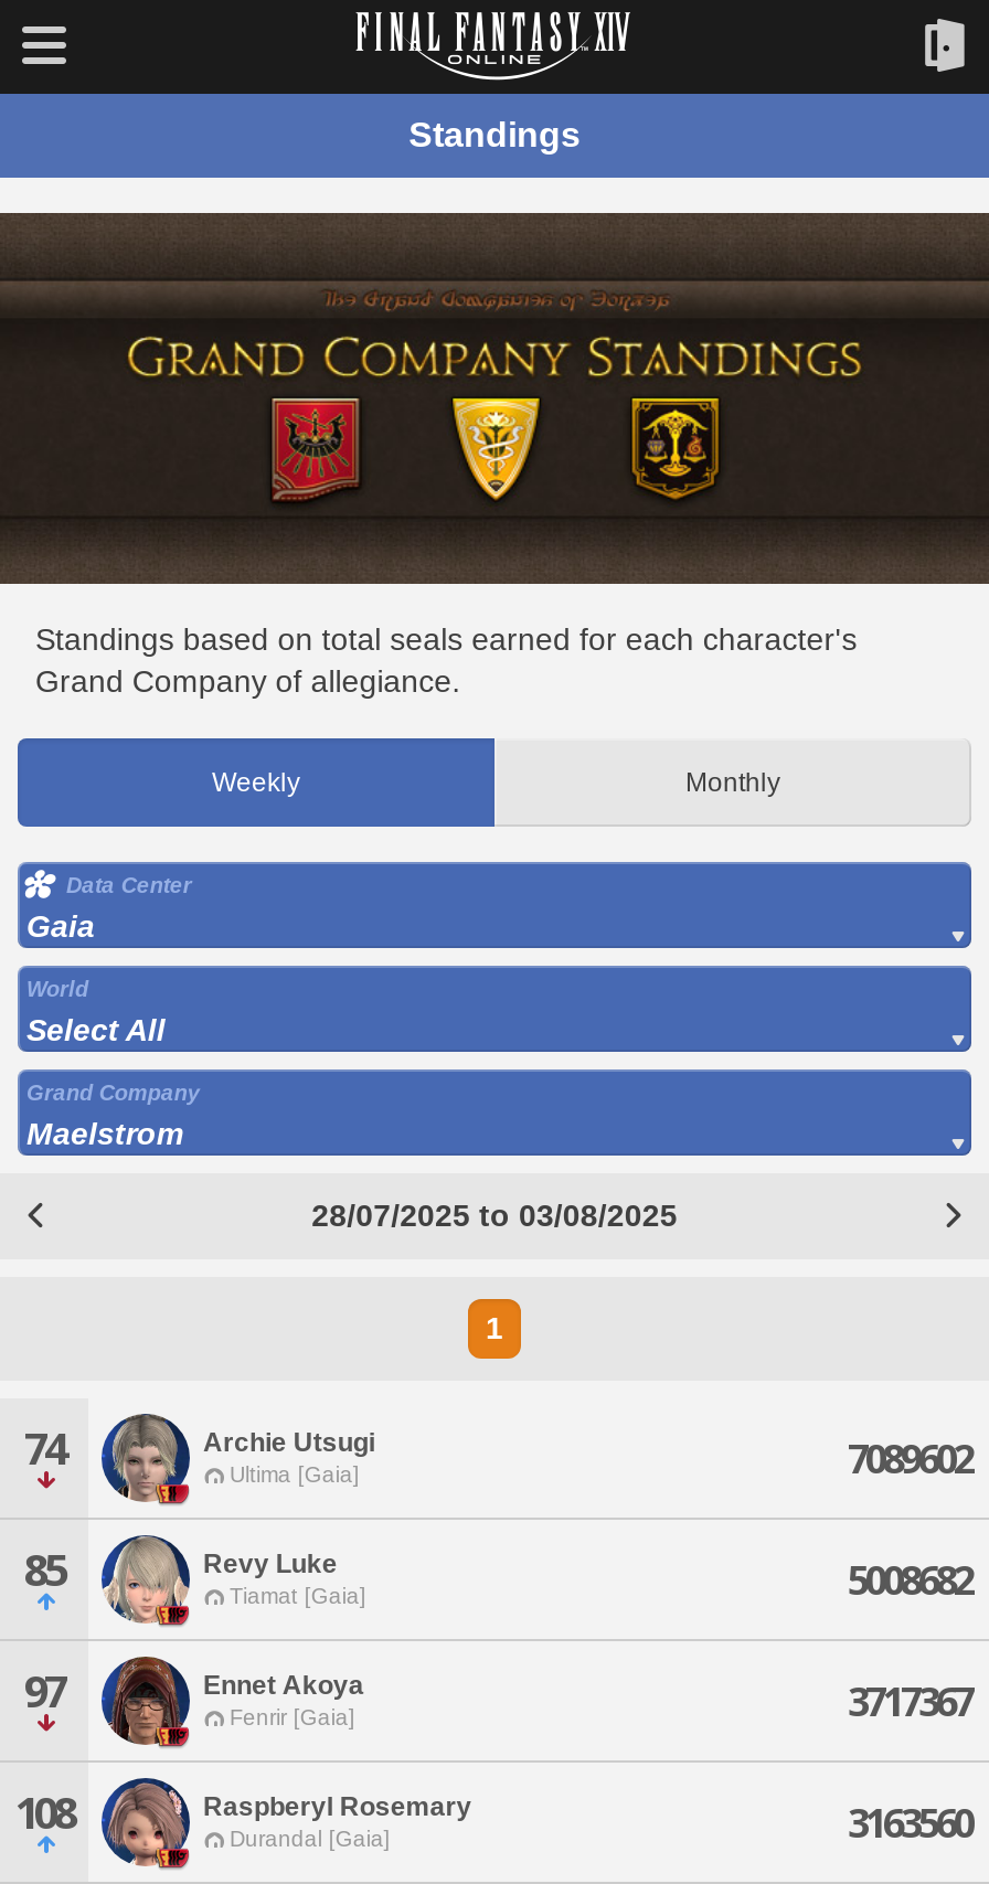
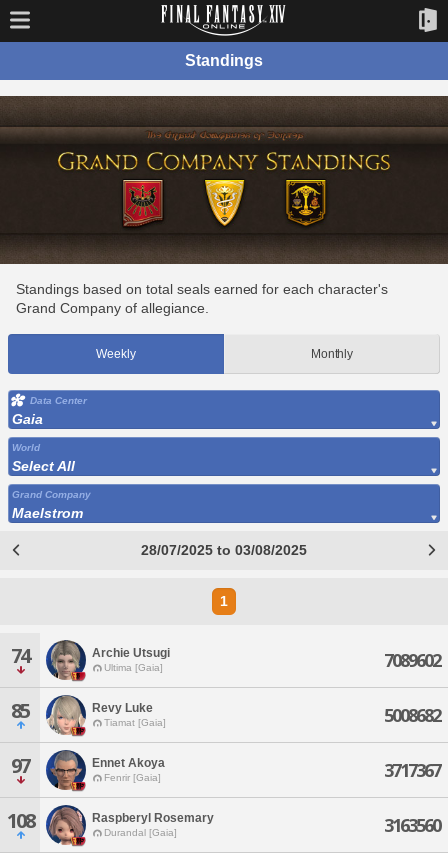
[110,1657,181,1743] [image] -> [49,750,83,785] [image]

